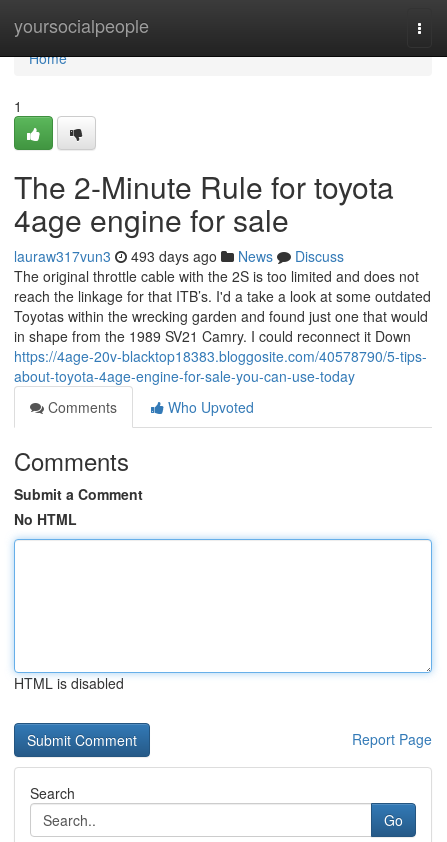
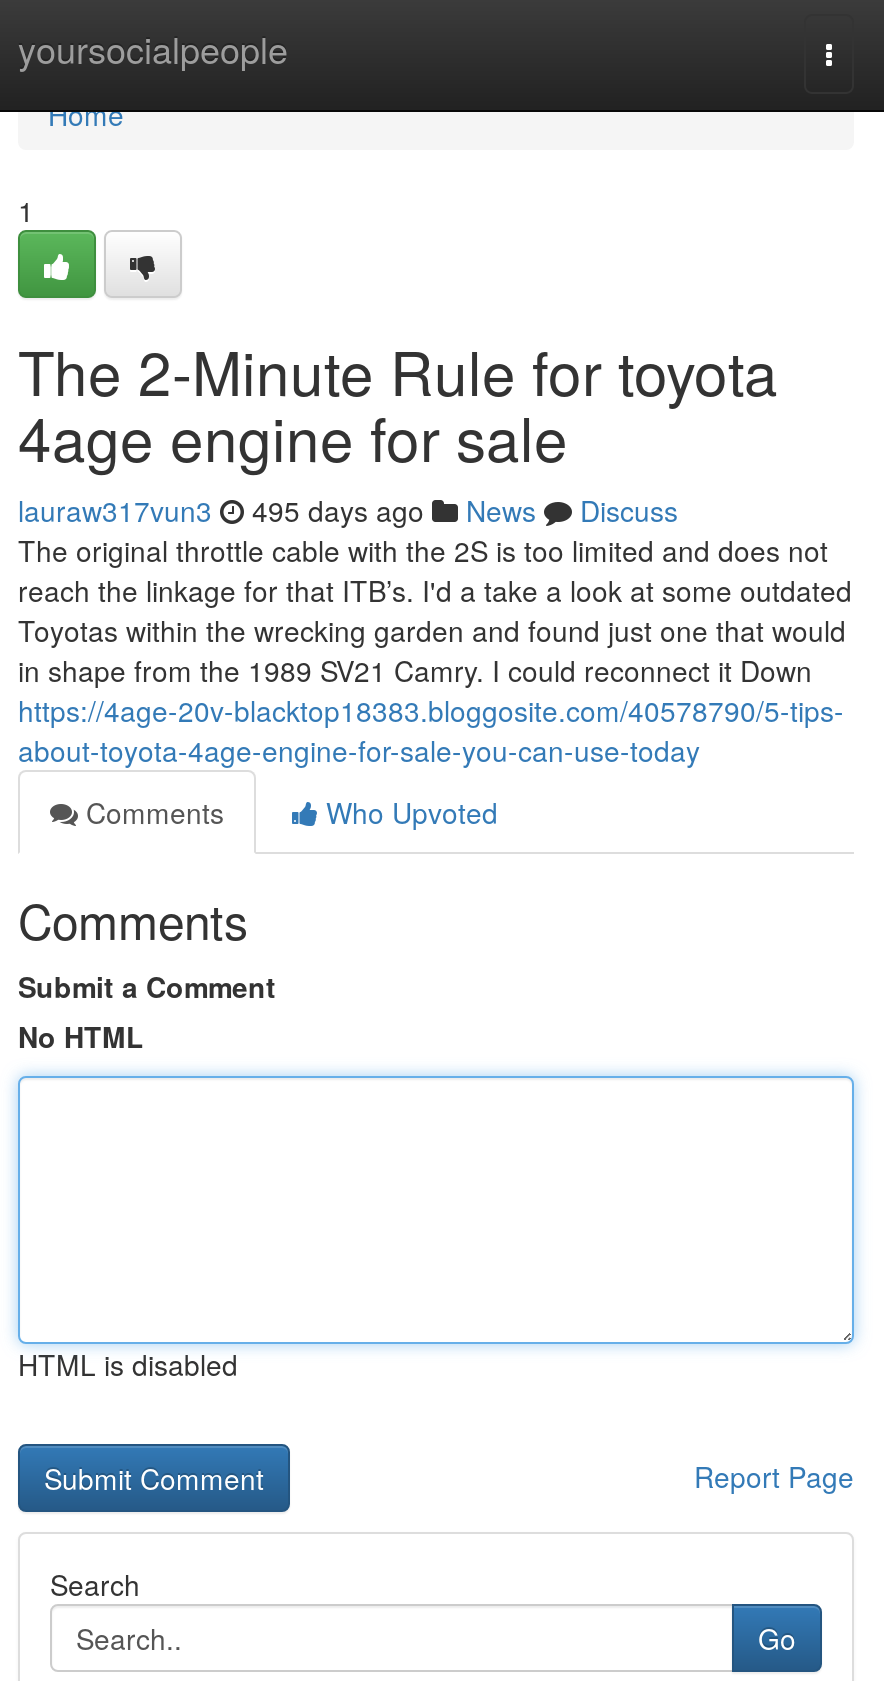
[14,246,344,266] lauraw317vun3 493 days ago News Discuss -> [18,490,678,530] lauraw317vun3 495 days ago News Discuss

